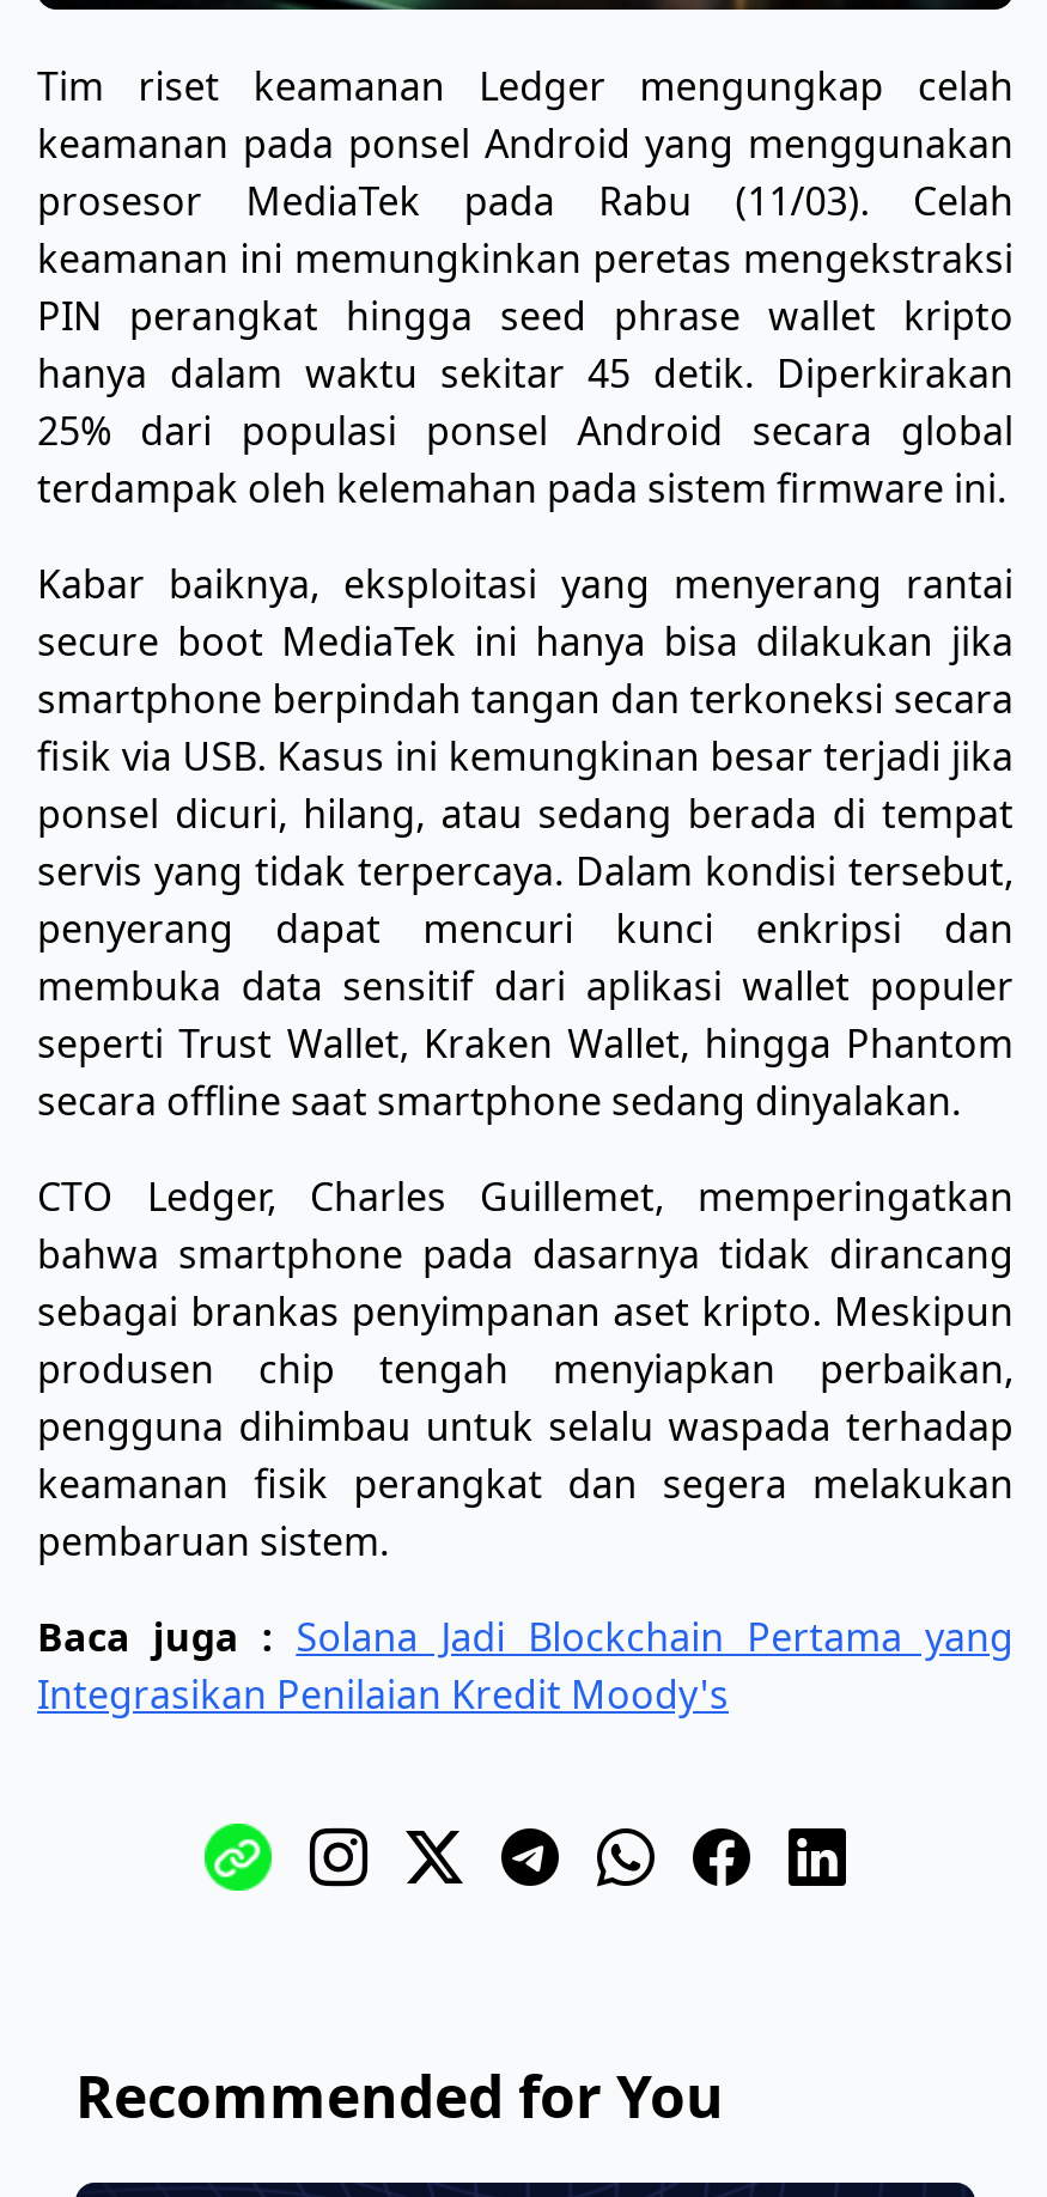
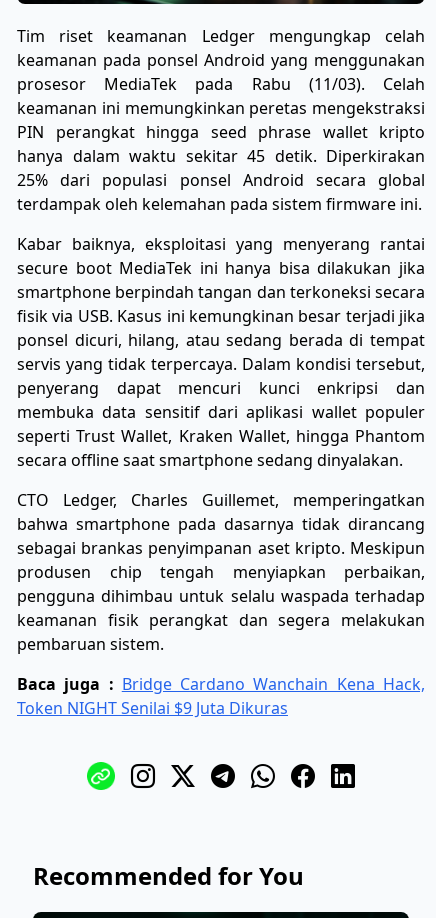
[37,1610,1013,1720] Baca juga : Solana Jadi Blockchain Pertama yang | Integrasikan Penilaian Kredit Moody's -> [17,673,425,719] Baca juga : Bridge Cardano Wanchain Kena Hack, | Token NIGHT Senilai $9 Juta Dikuras

